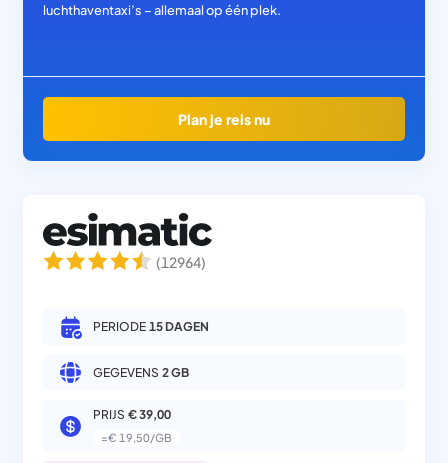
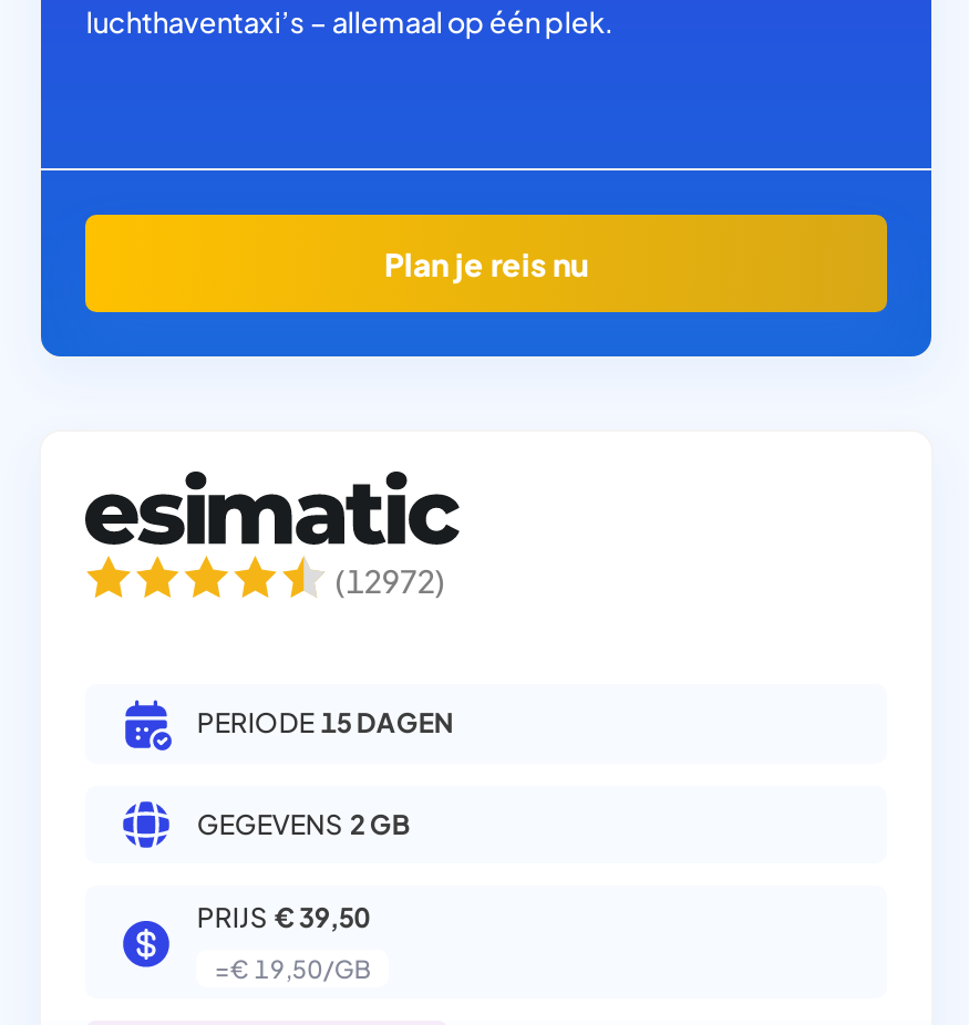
[156,253,206,271] (12964) -> [335,560,446,600] (12972)
[93,407,171,422] PRIJS € 39,00 -> [197,902,370,935] PRIJS € 39,50

